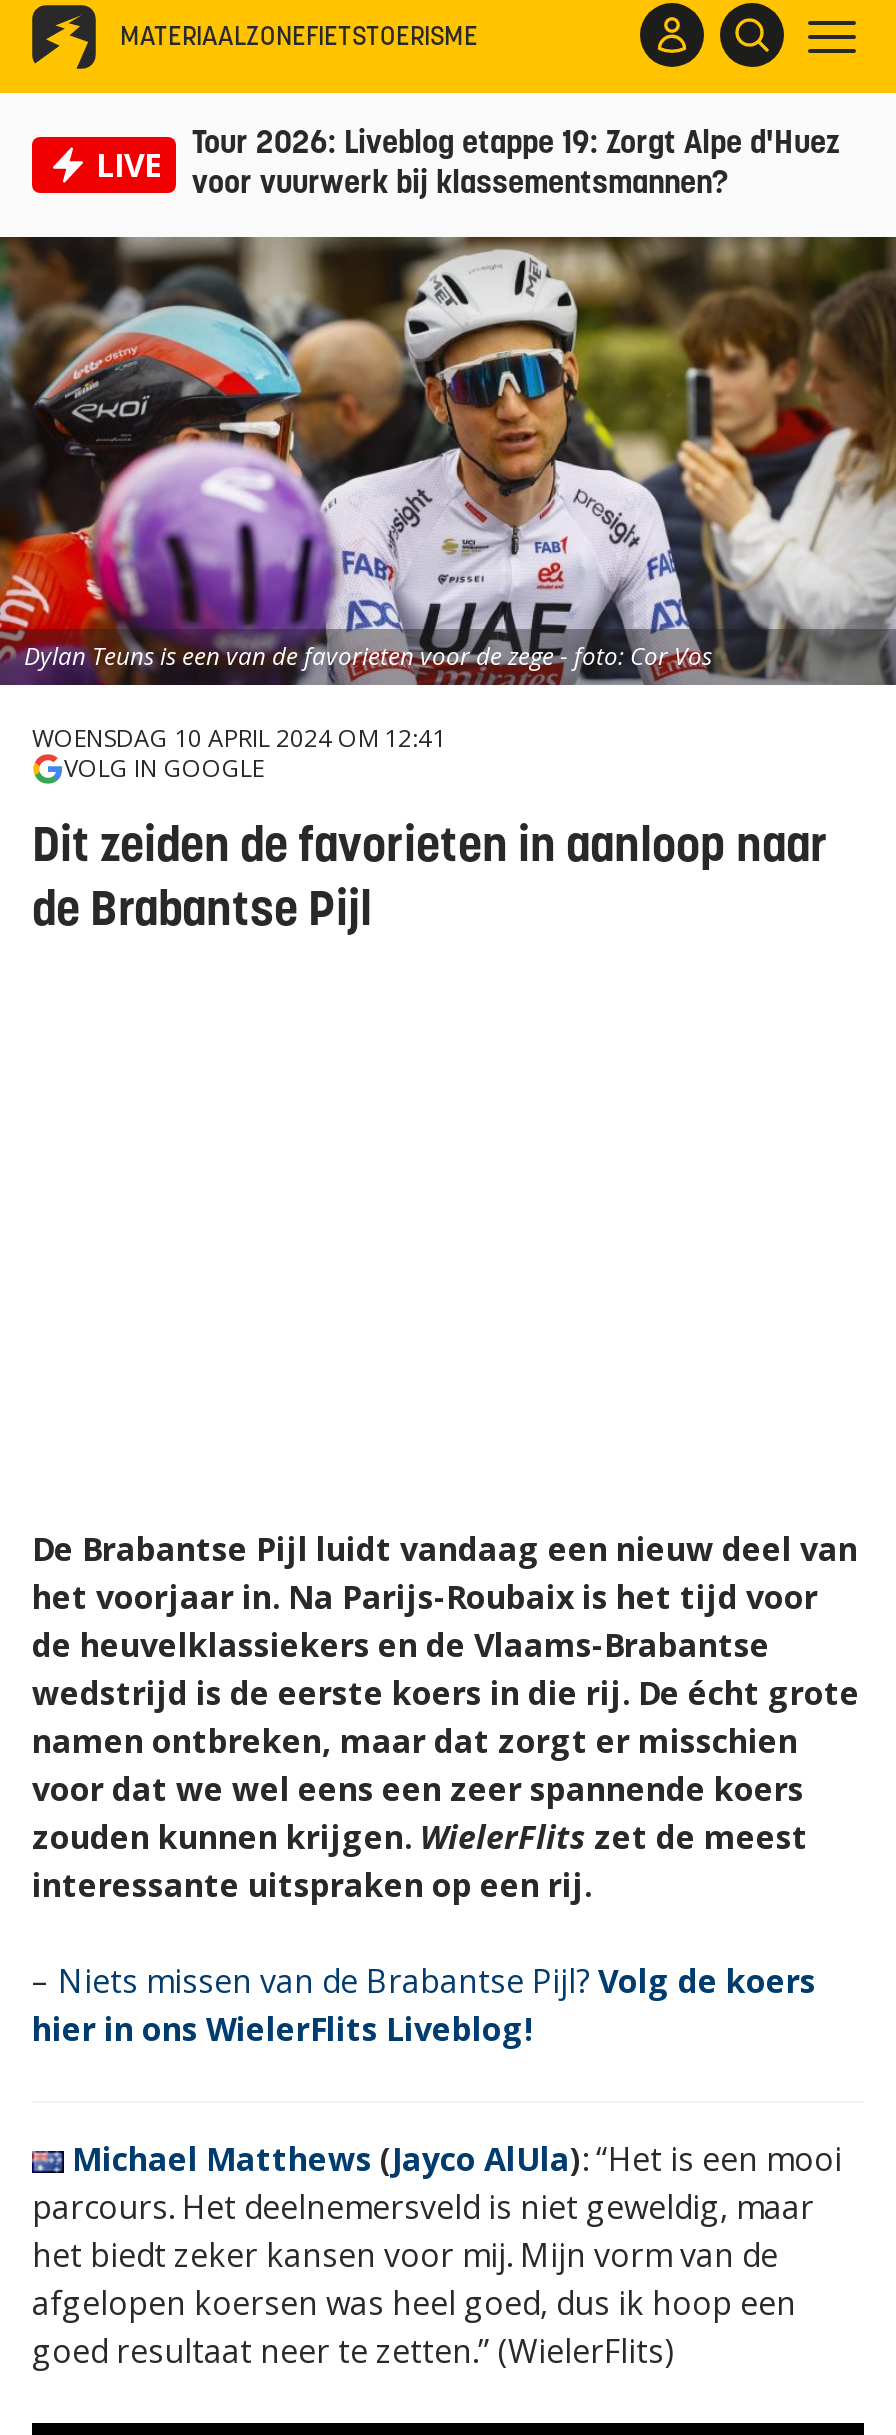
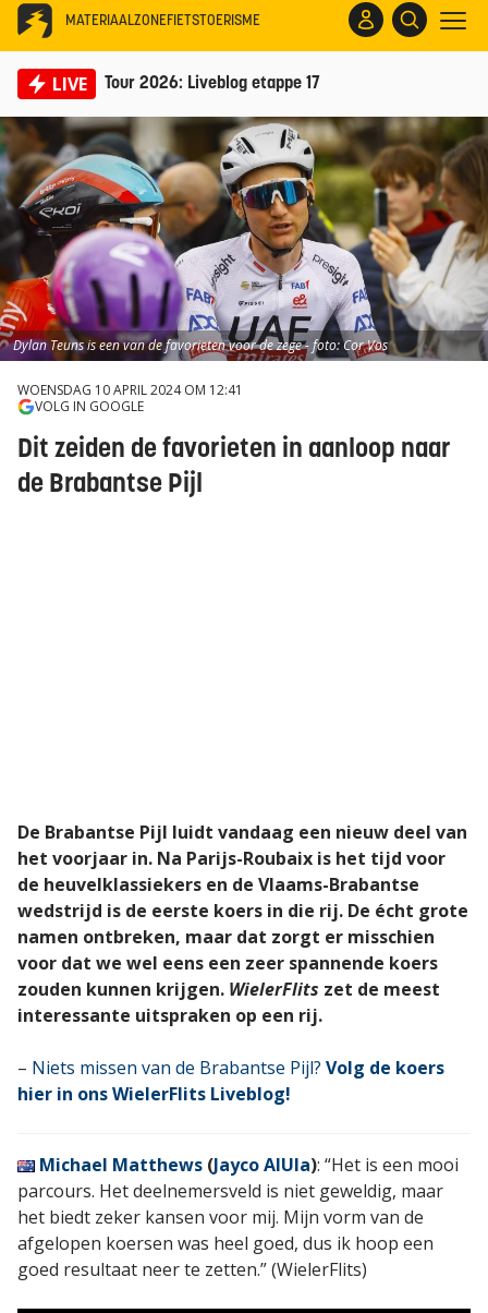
[192,129,840,201] Tour 2026: Liveblog etappe 19: Zorgt Alpe d'Huez | voor vuurwerk bij klassementsmannen? -> [105,75,320,93] Tour 2026: Liveblog etappe 17

